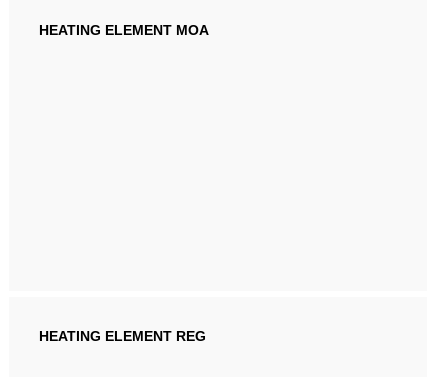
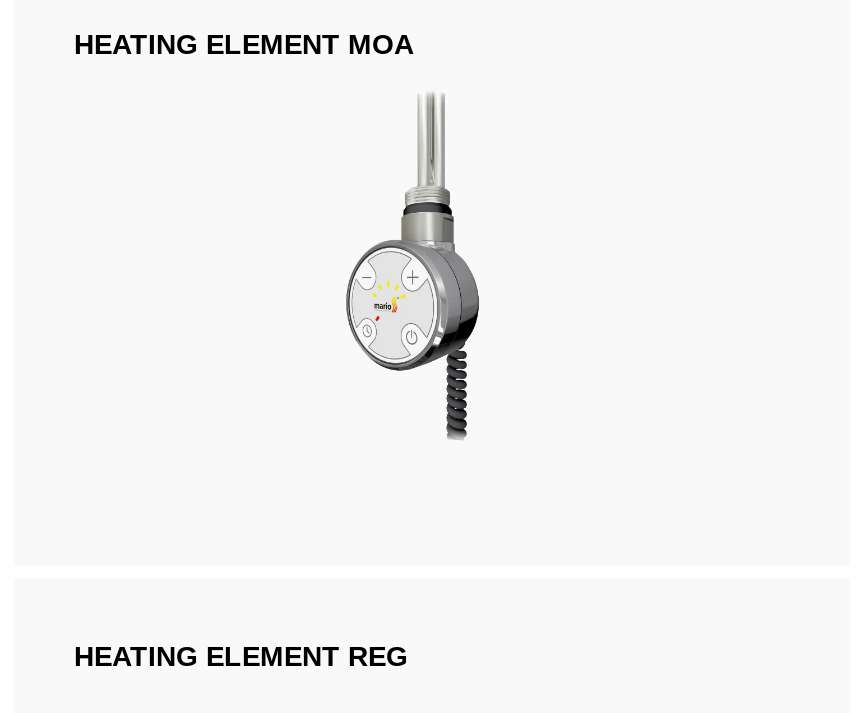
none -> [344,92,482,440] [image]

